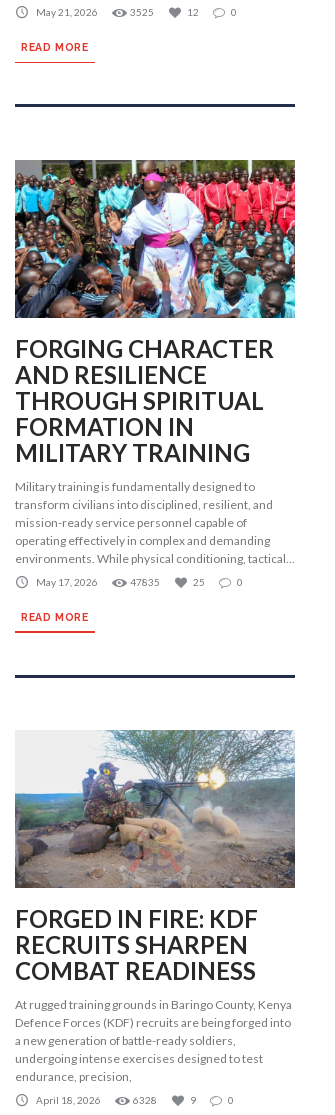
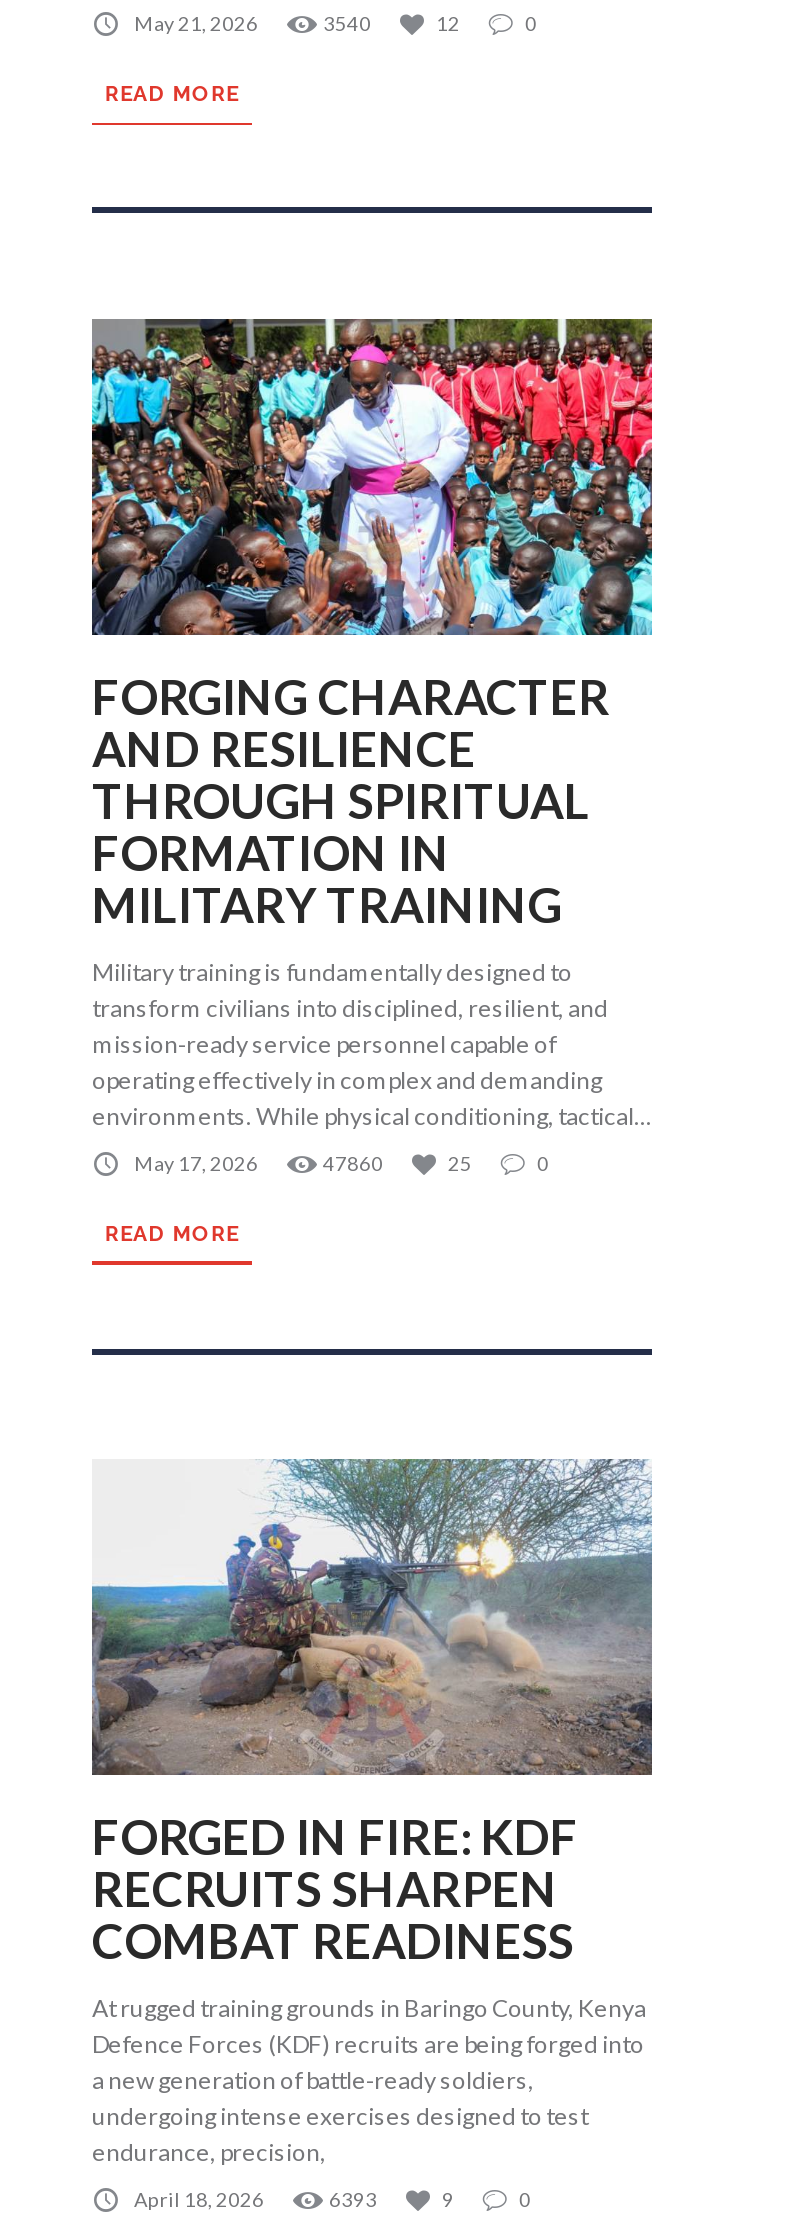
[130,6,154,18] 3525 -> [323,11,371,35] 3540
[130,576,160,588] 47835 -> [323,1151,383,1175] 47860
[133,1094,157,1106] 6328 -> [329,2188,377,2212] 6393

